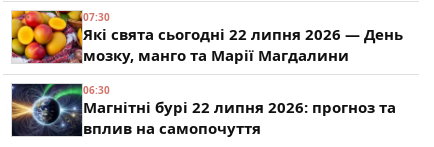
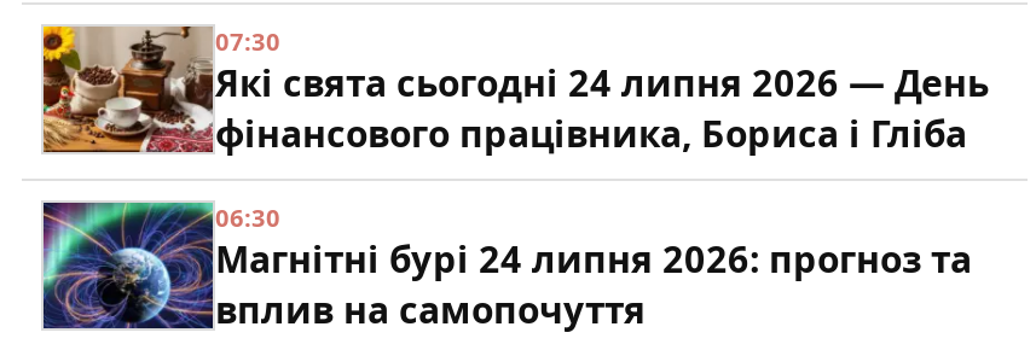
[11,10,403,65] [image] | Які свята сьогодні 22 липня 2026 — День | мозку, манго та Марії Магдалини -> [41,24,989,156] [image] | Які свята сьогодні 24 липня 2026 — День | фінансового працівника, Бориса і Гліба
[11,83,396,136] [image] | Магнітні бурі 22 липня 2026: прогноз та -> [41,200,972,328] [image] | Магнітні бурі 24 липня 2026: прогноз та

